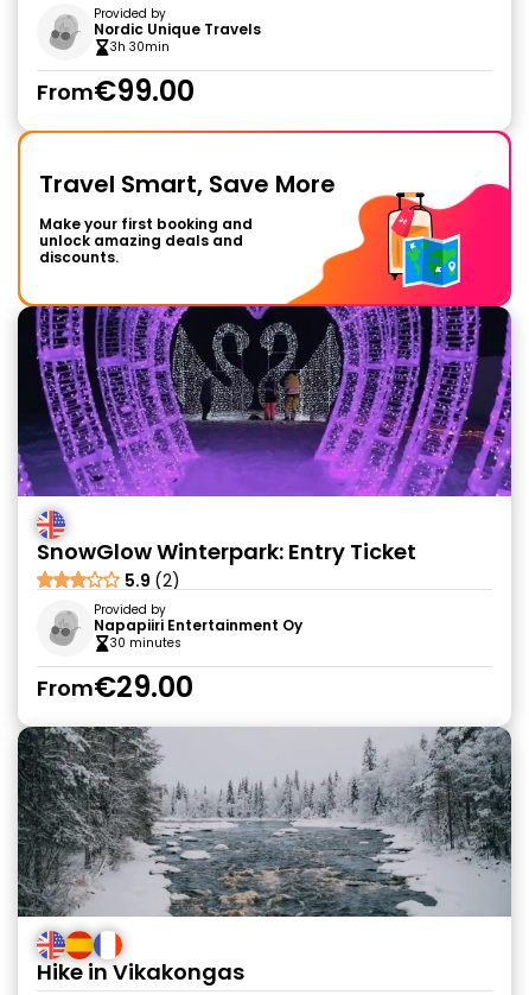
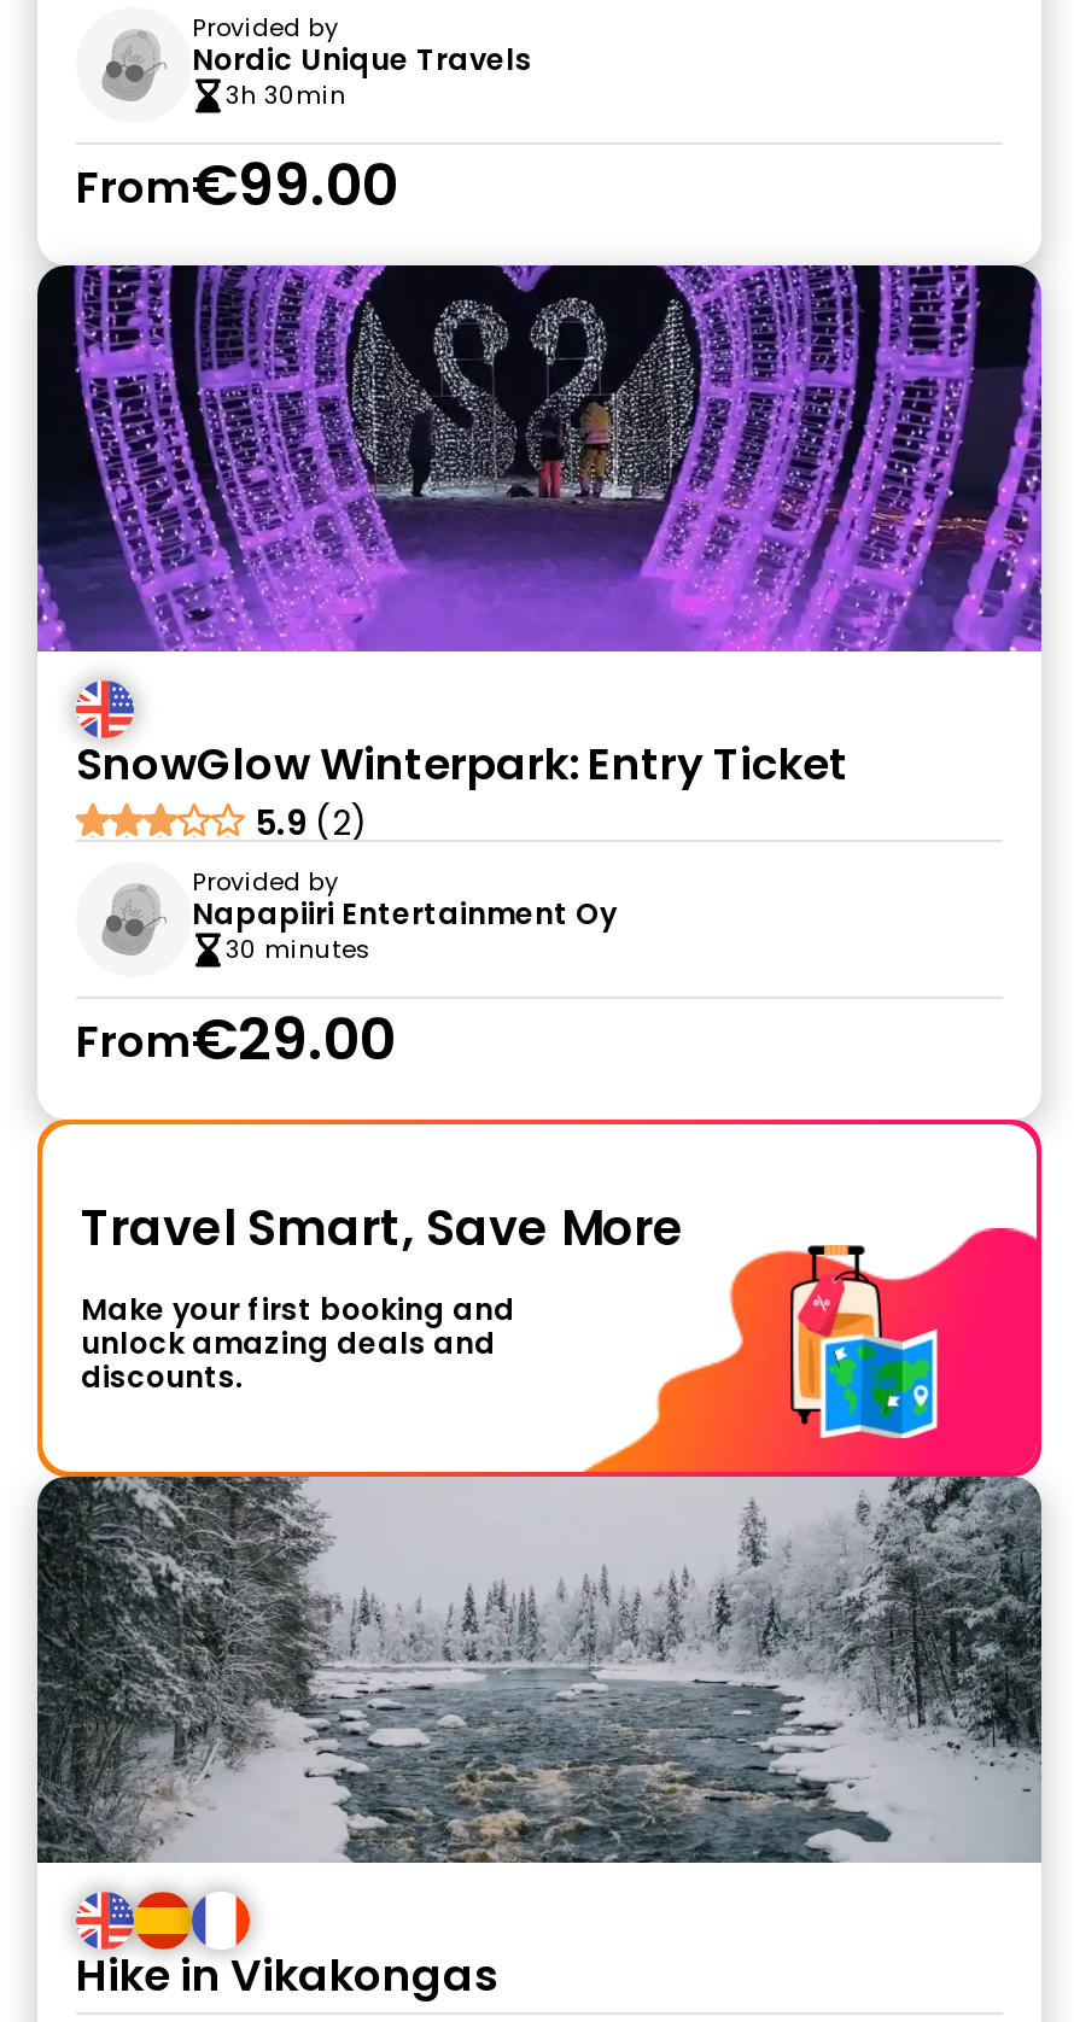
moved [17,129,512,308] -> [35,1117,1044,1479]: [image] | Travel Smart, Save More | Make your first booking and | unlock amazing deals and | discounts.
moved [15,304,515,706] -> [33,261,1049,1079]: [image] | SnowGlow Winterpark: Entry Ticket | 5.9 (2) | Provided by | Napapiiri Entertainment Oy | 30 minutes | From€29.00

